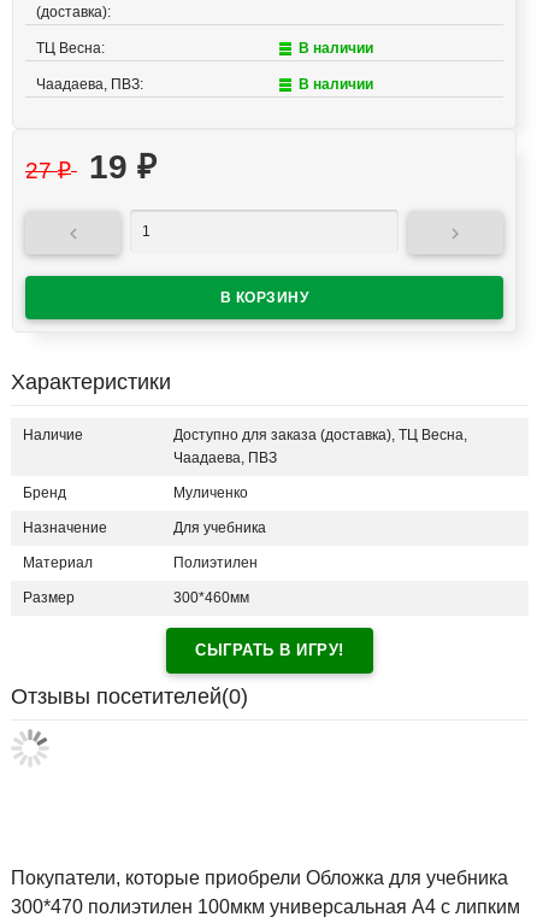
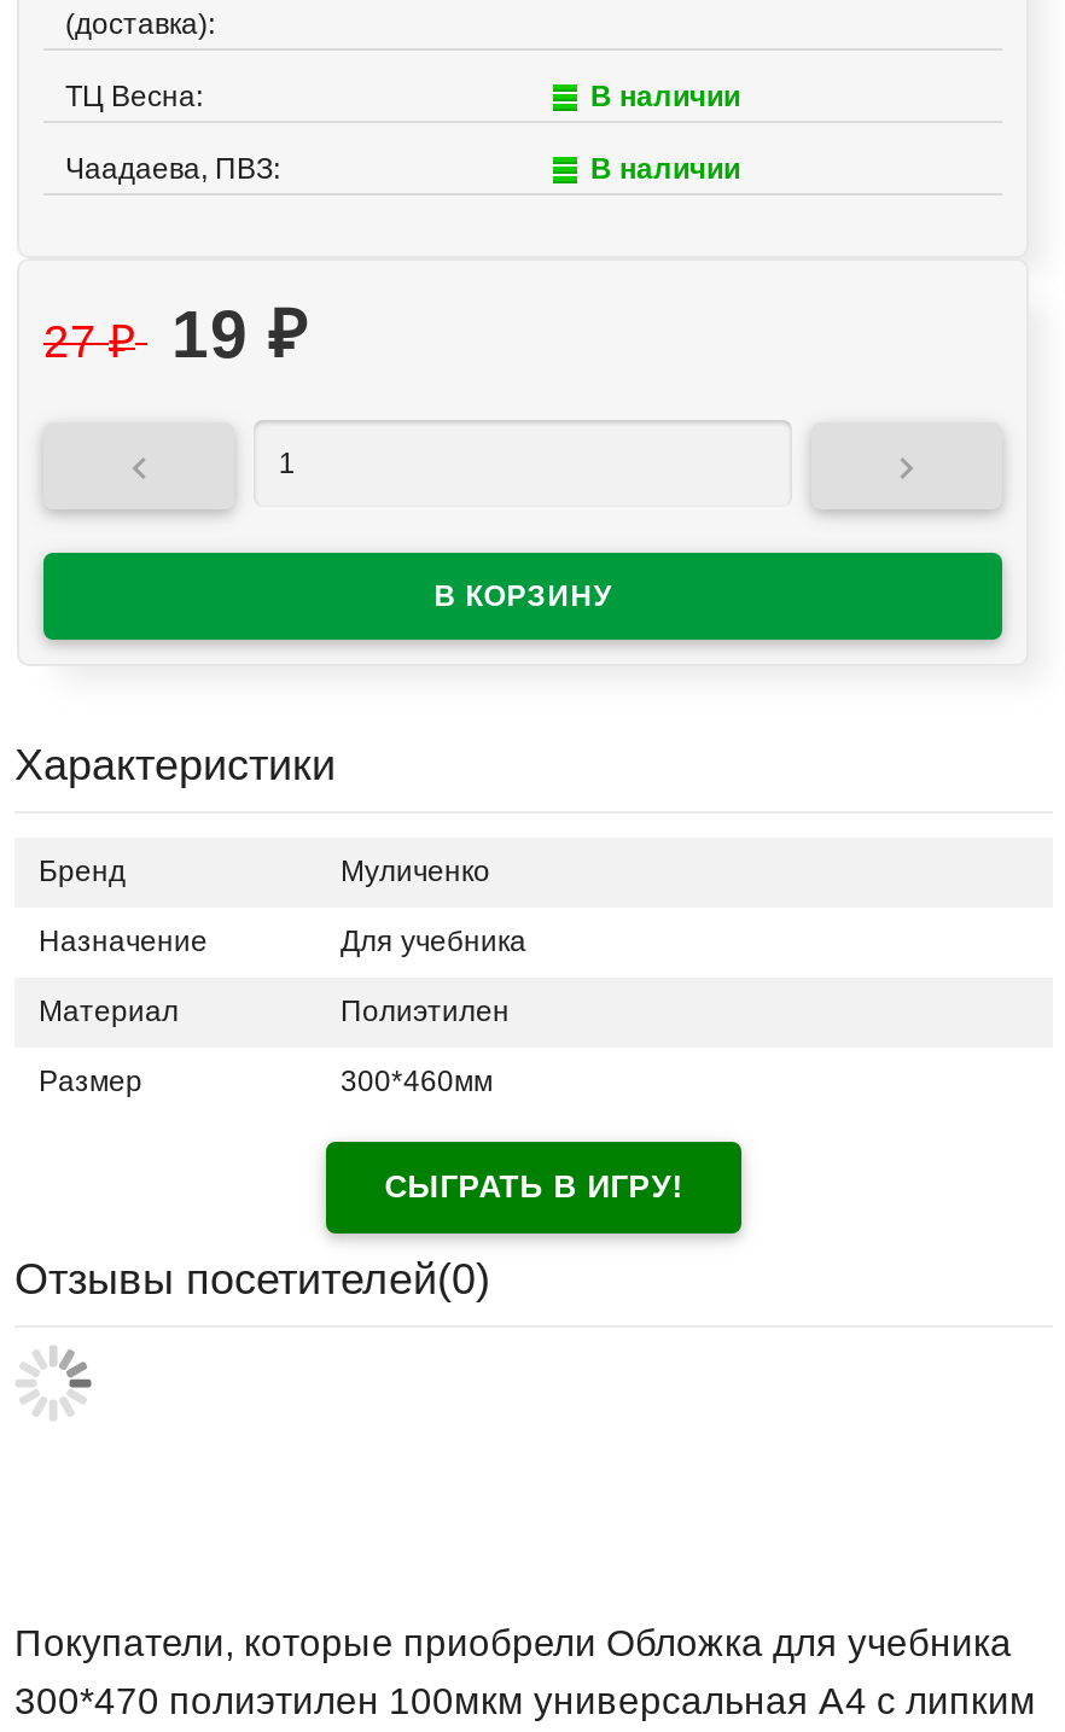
[23,427,467,467] Наличие | Доступно для заказа (доставка), ТЦ Весна, | Чаадаева, ПВЗ -> none

